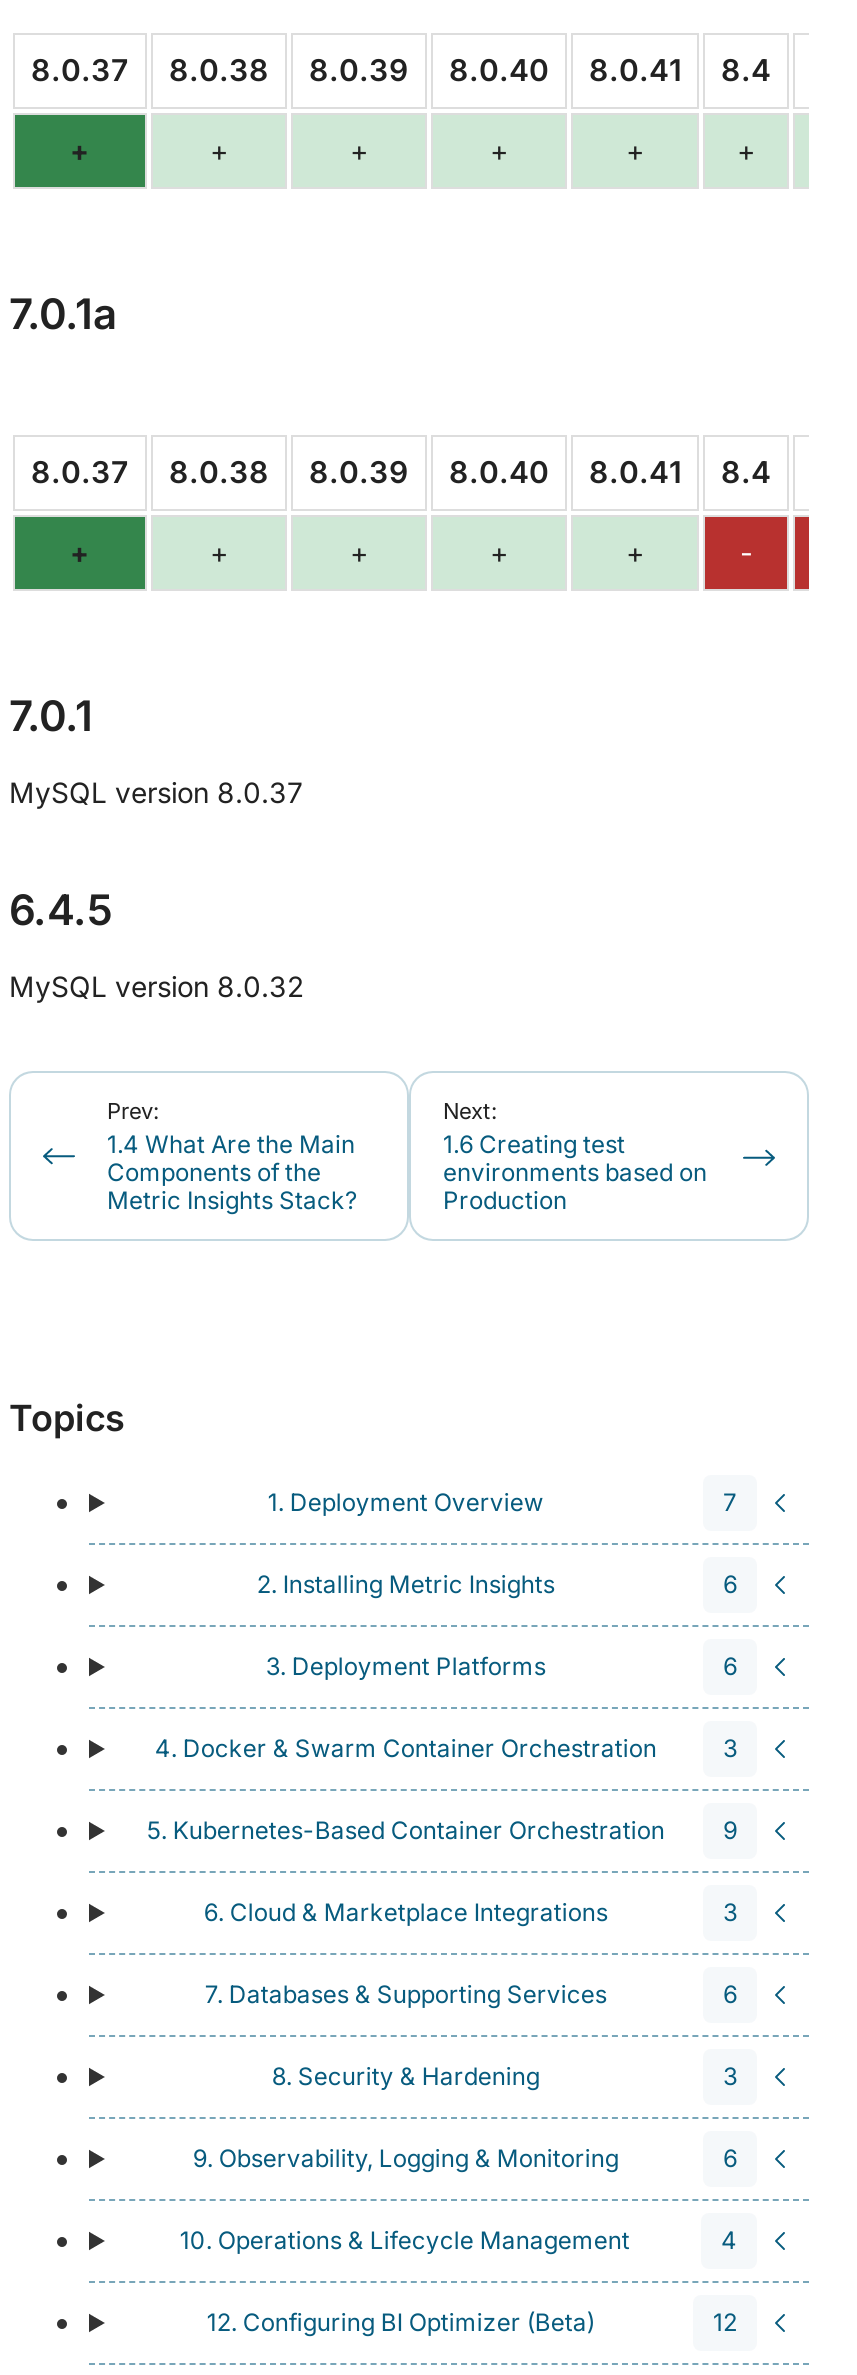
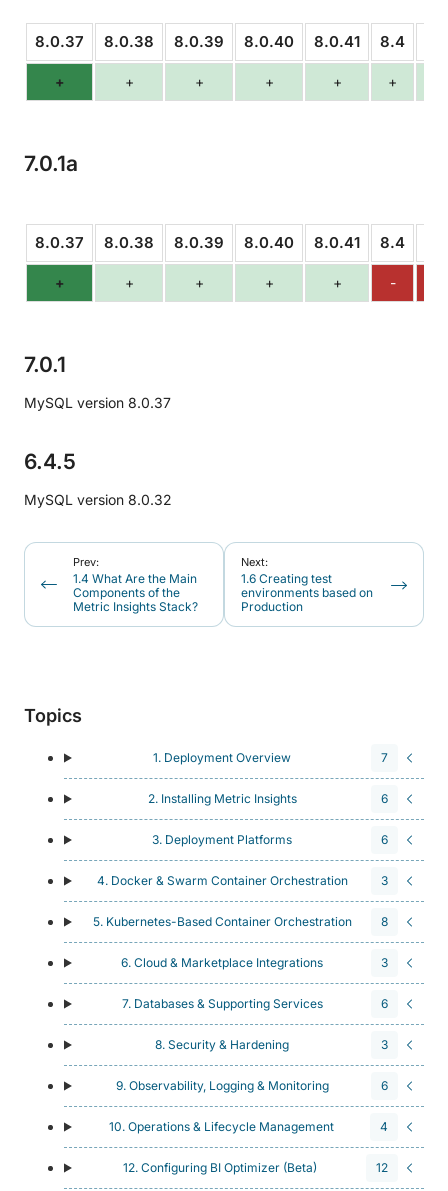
[147,1815,737,1845] 5. Kubernetes-Based Container Orchestration 9 -> [93,914,388,929] 5. Kubernetes-Based Container Orchestration 8

